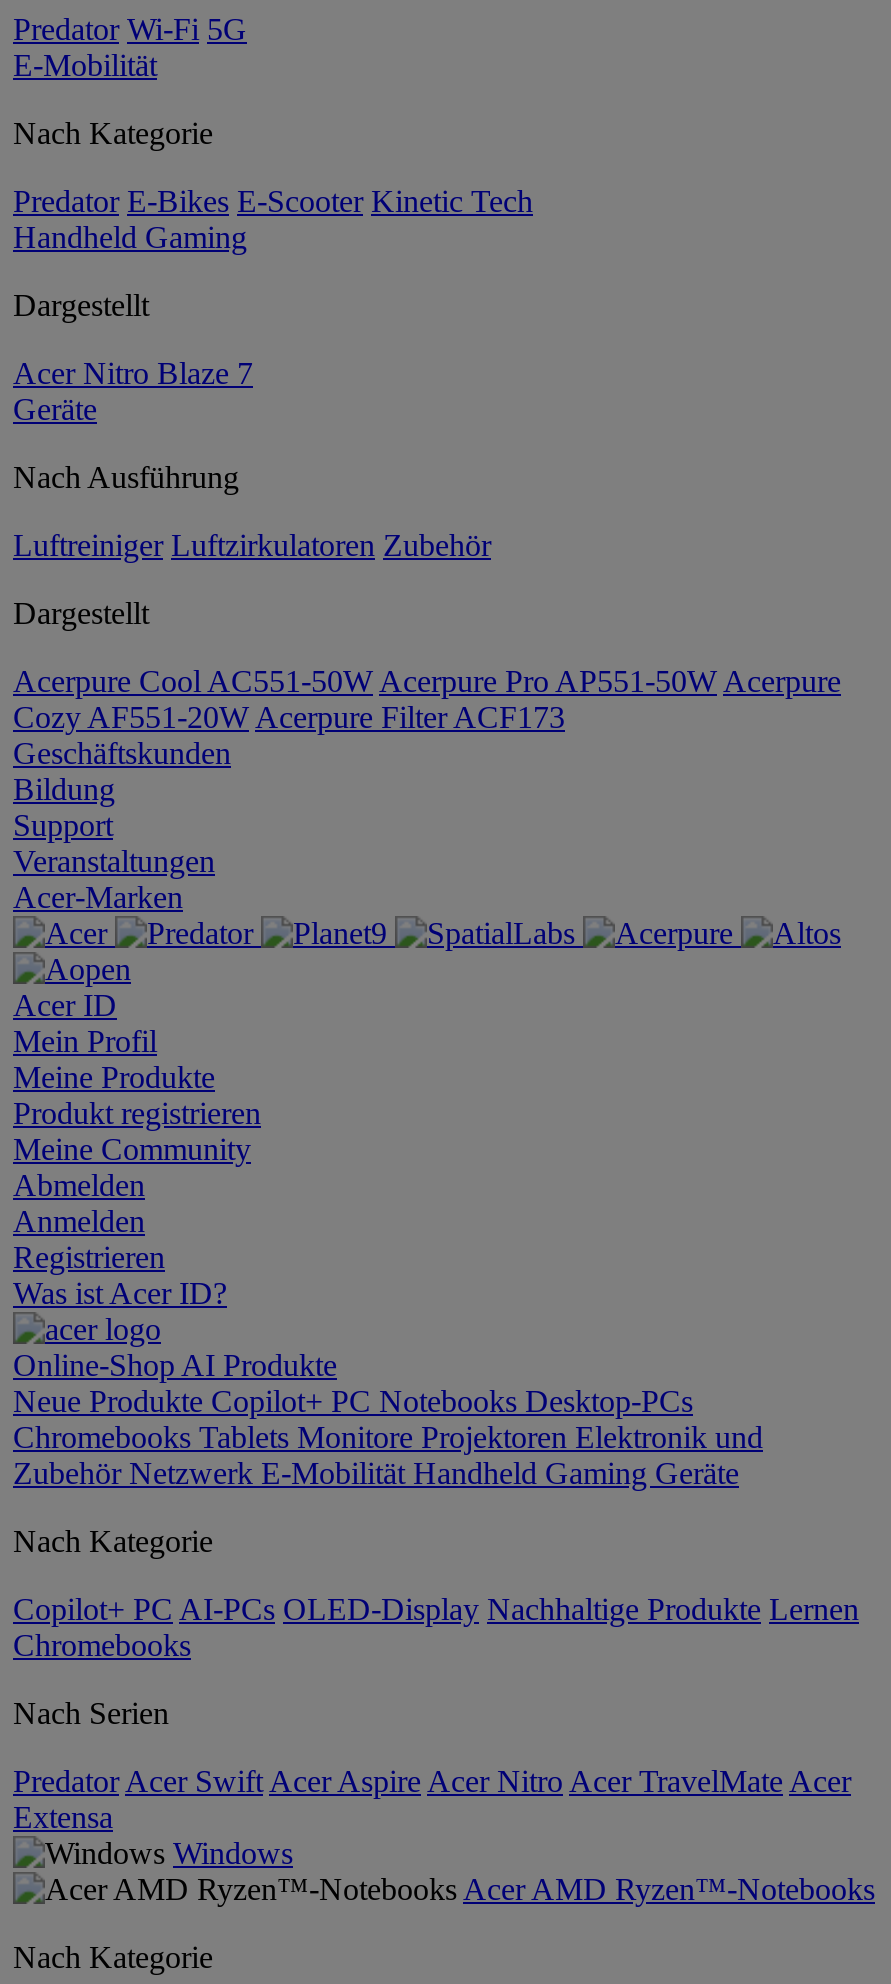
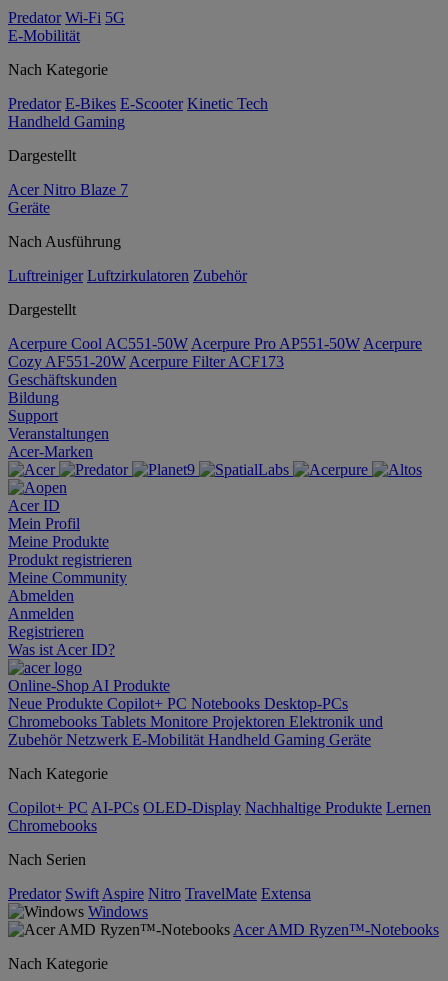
[13,1764,851,1834] Predator Acer Swift Acer Aspire Acer Nitro Acer TravelMate Acer | Extensa -> [8,885,311,902] Predator Swift Aspire Nitro TravelMate Extensa

